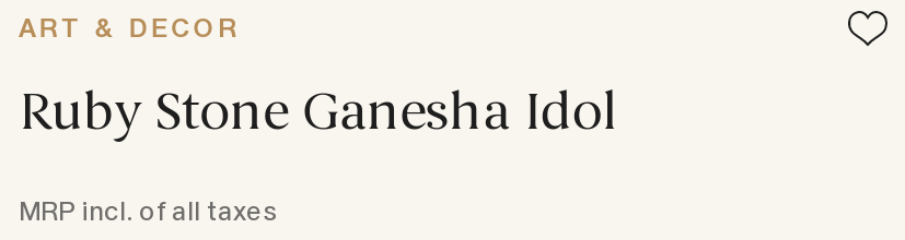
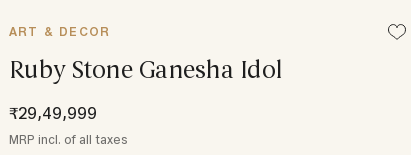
none -> [9,104,97,123] ₹29,49,999

